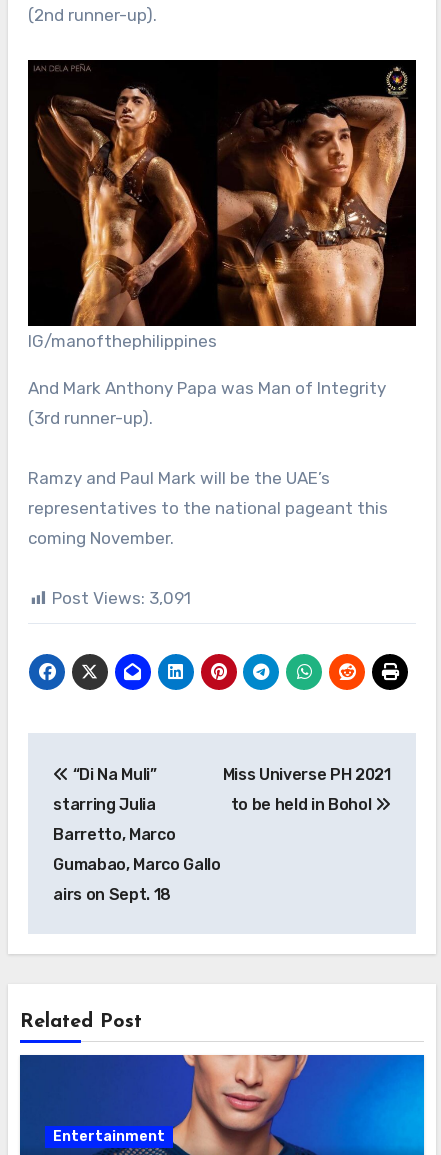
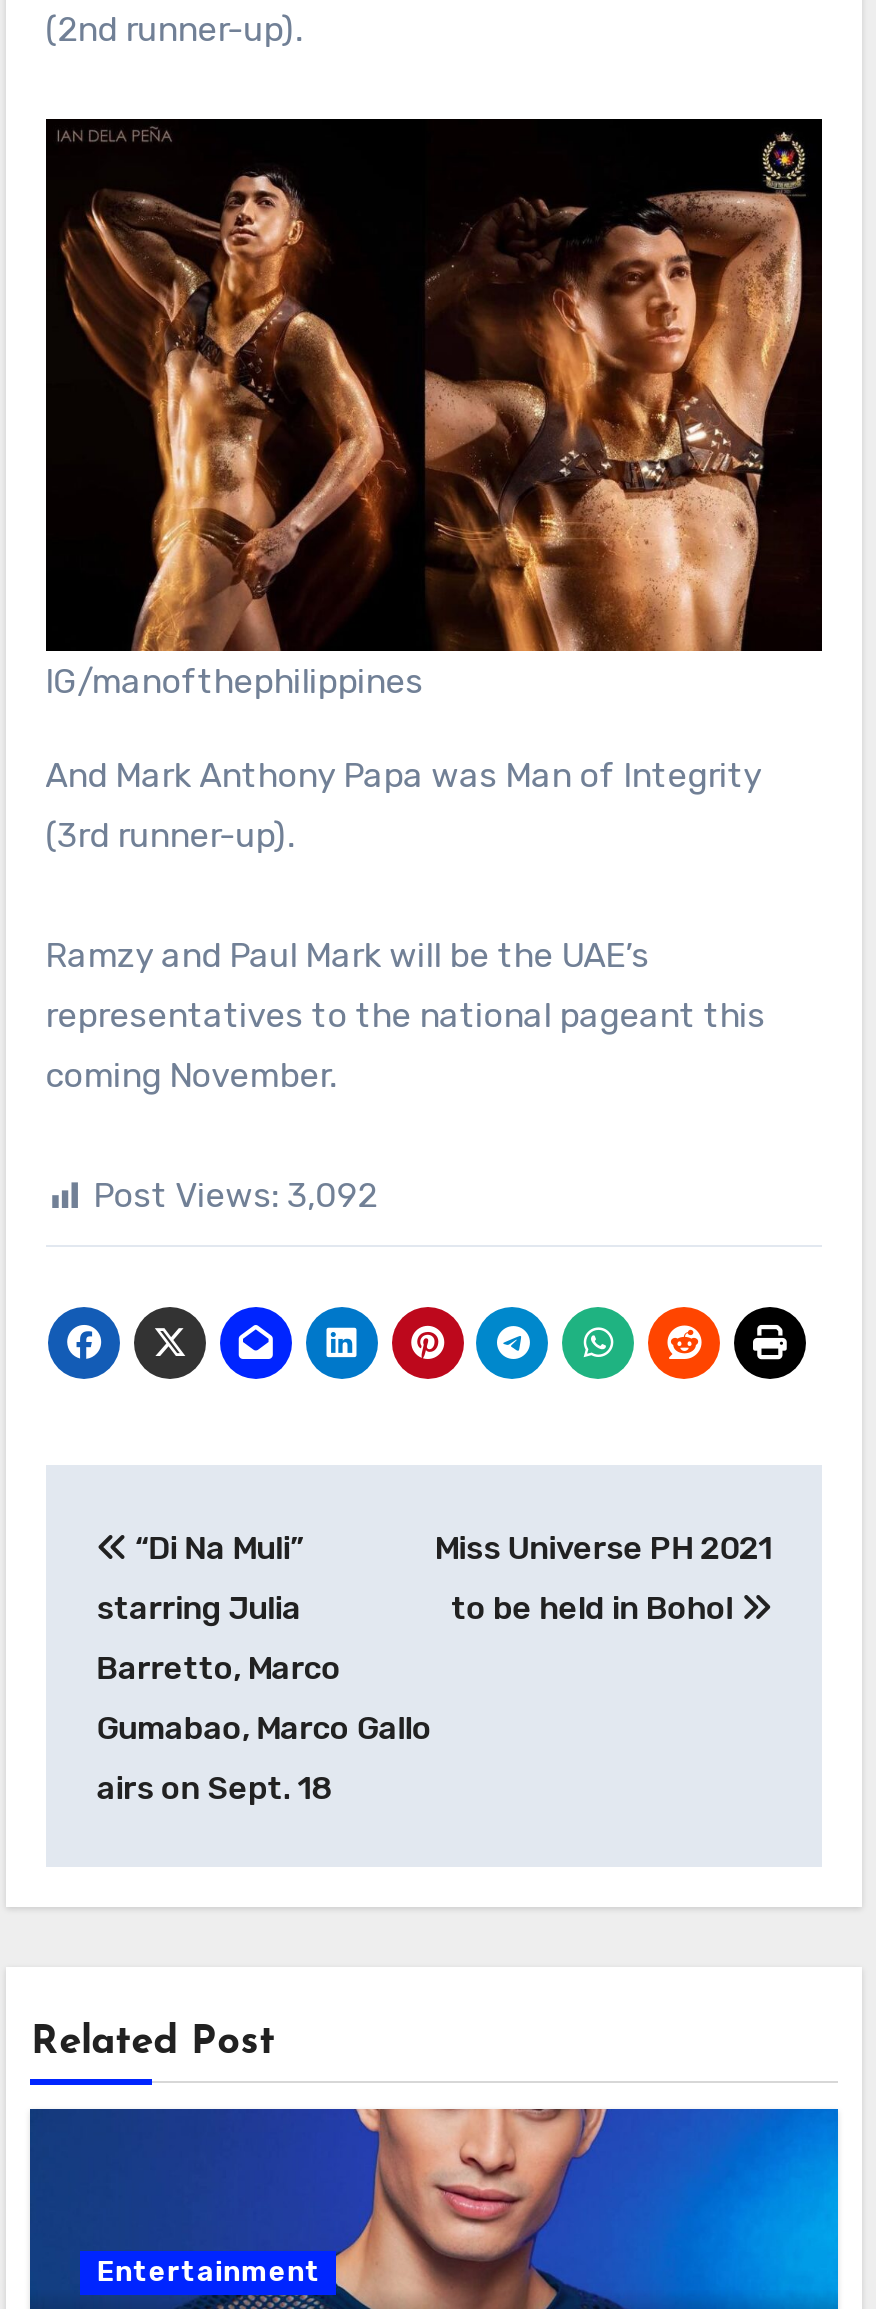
[52,588,191,608] Post Views: 3,091 -> [93,1176,377,1216] Post Views: 3,092

